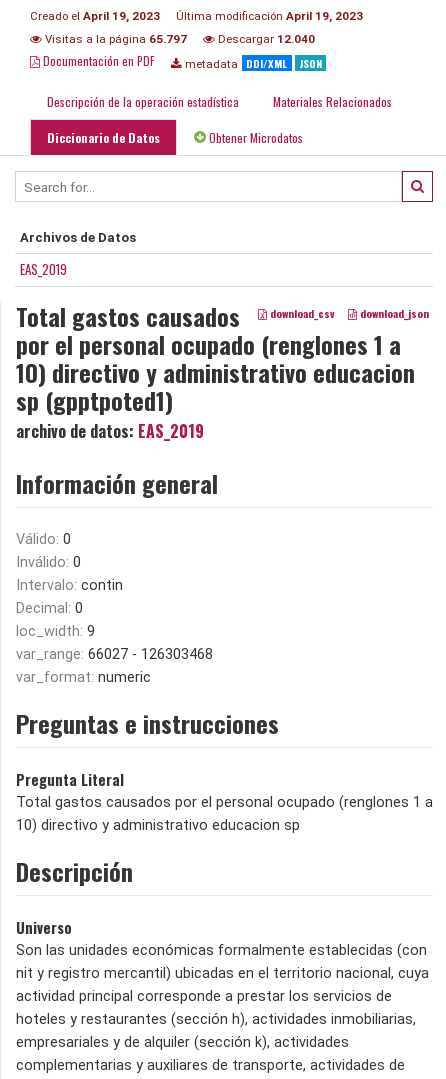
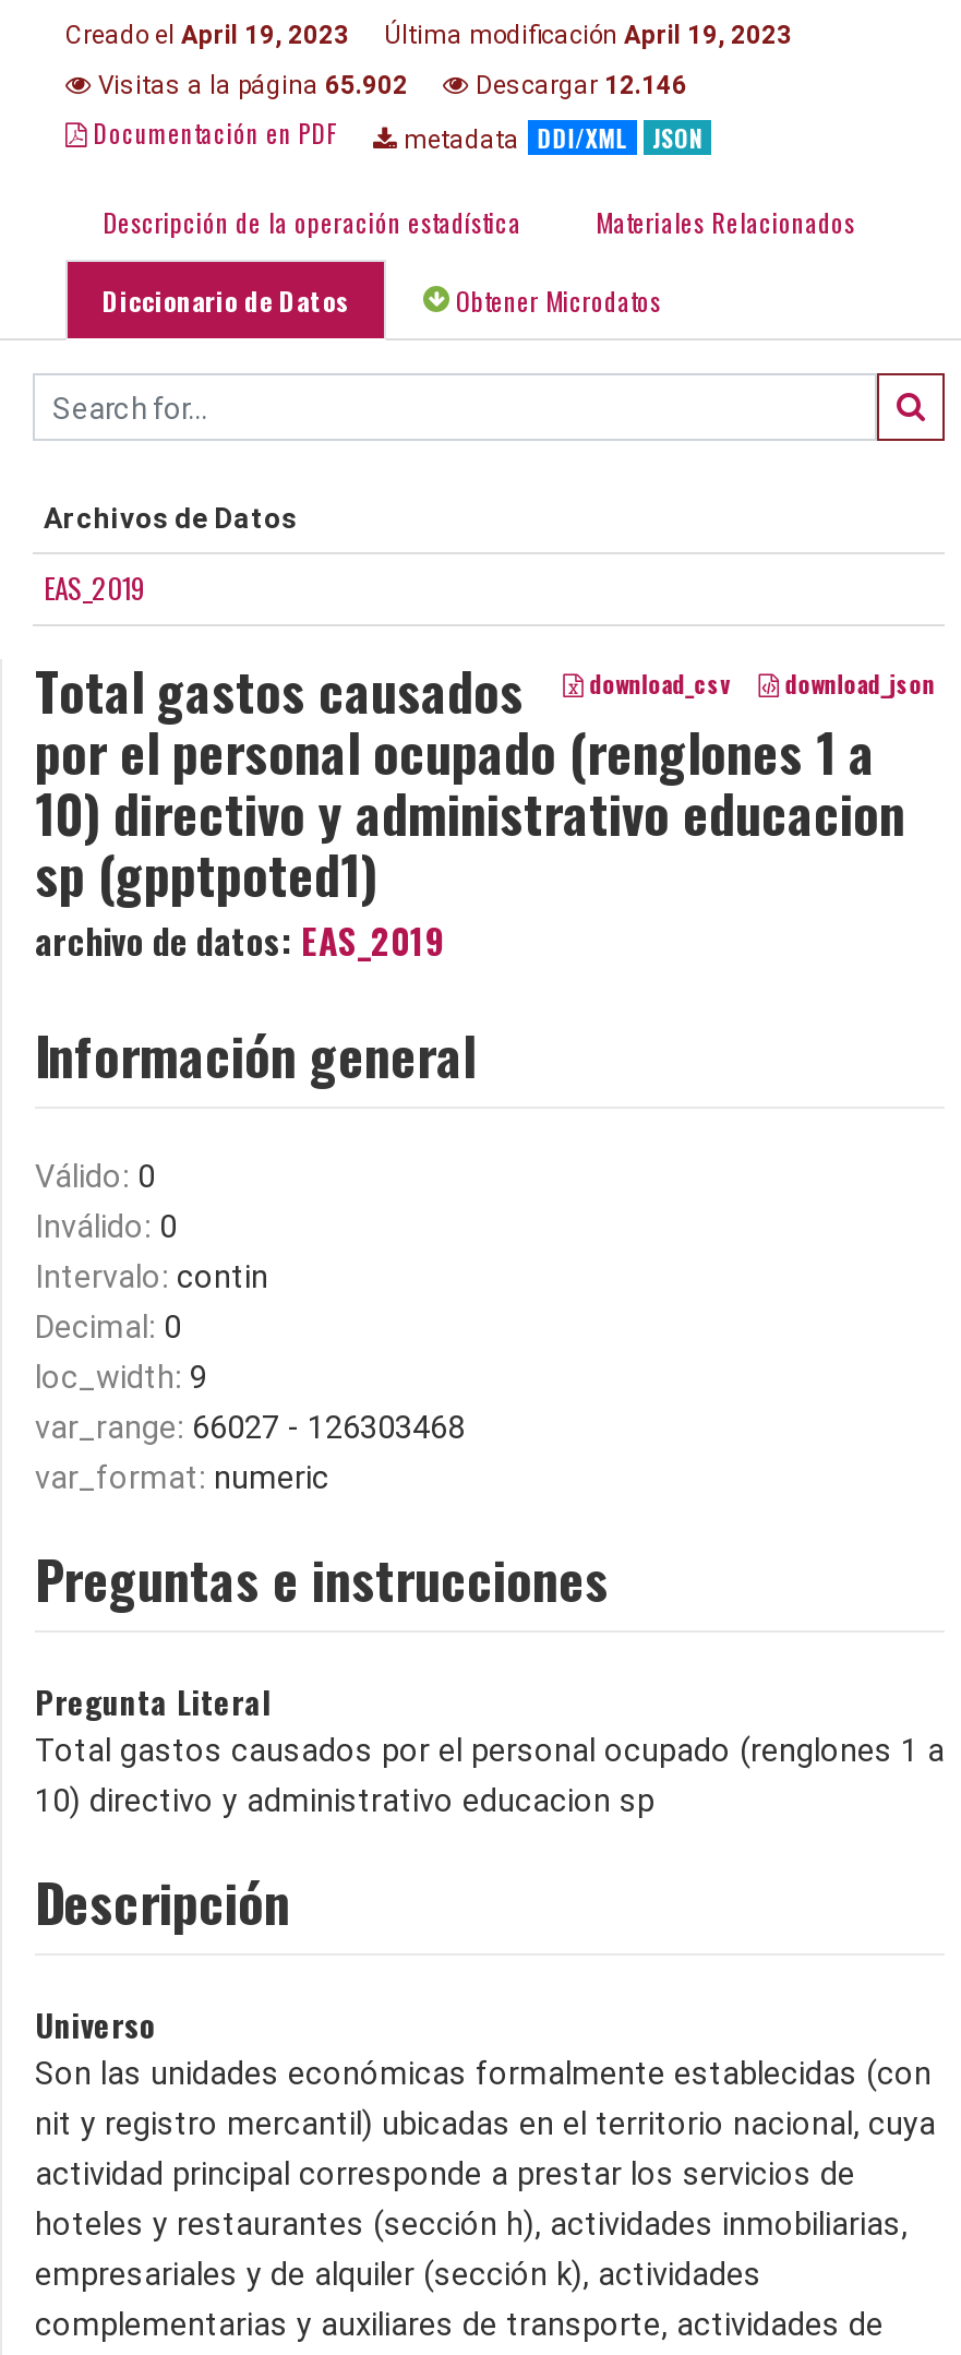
[42,32,187,46] Visitas a la página 65.797 -> [92,70,408,101] Visitas a la página 65.902
[215,32,315,46] Descargar 12.040 -> [469,70,687,101] Descargar 12.146

